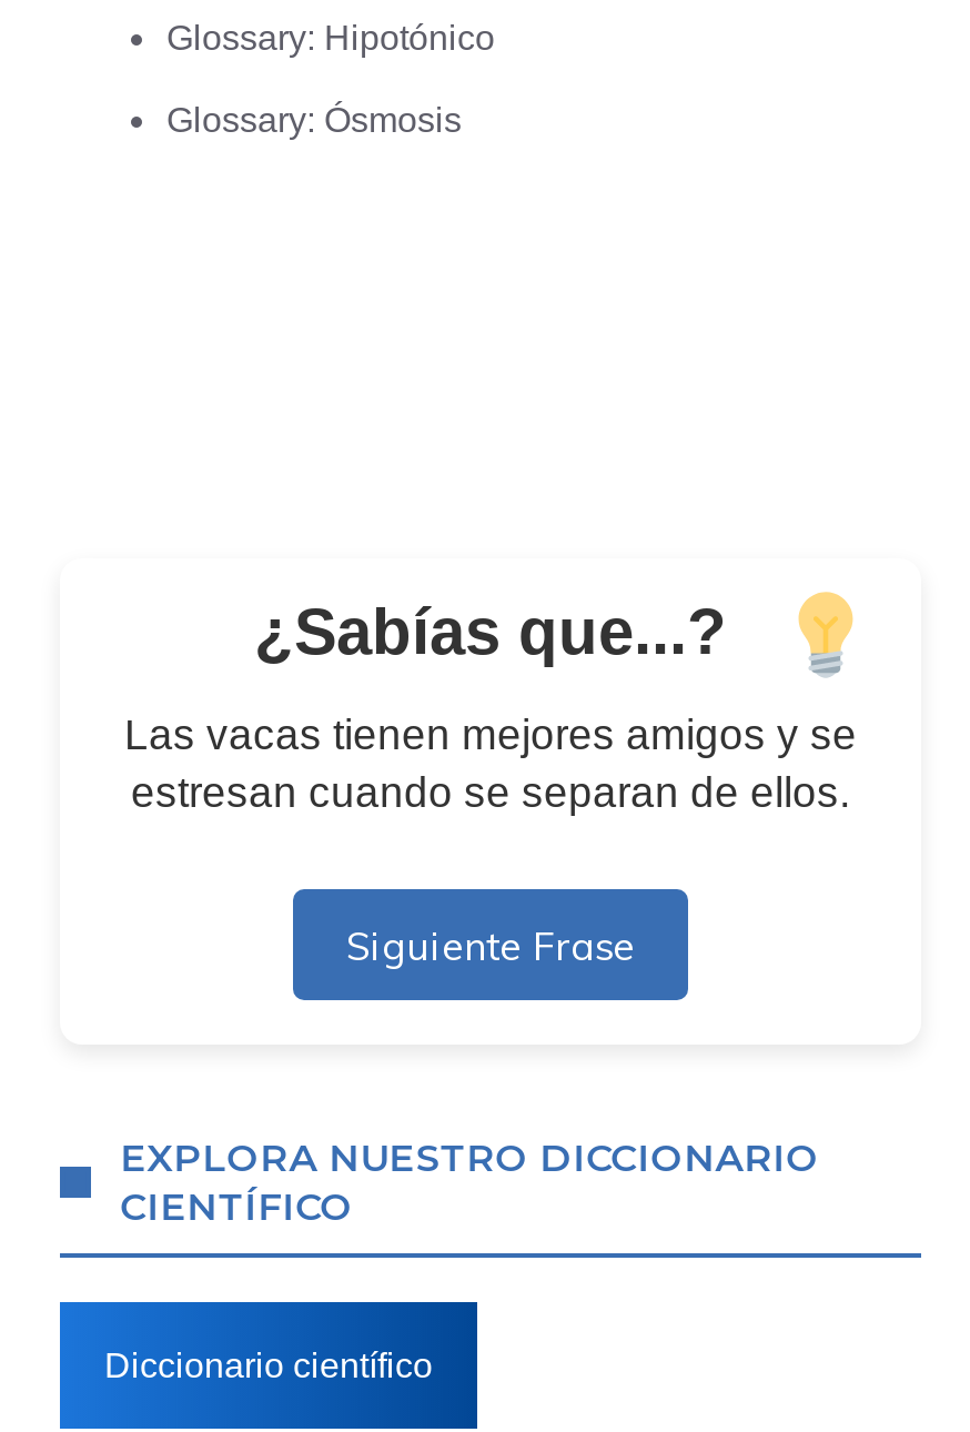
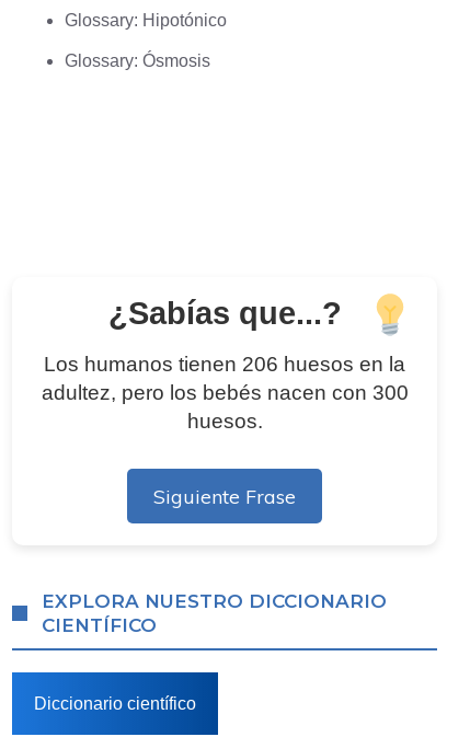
[124,712,857,816] Las vacas tienen mejores amigos y se | estresan cuando se separan de ellos. -> [41,353,408,433] Los humanos tienen 206 huesos en la | adultez, pero los bebés nacen con 300 | huesos.

